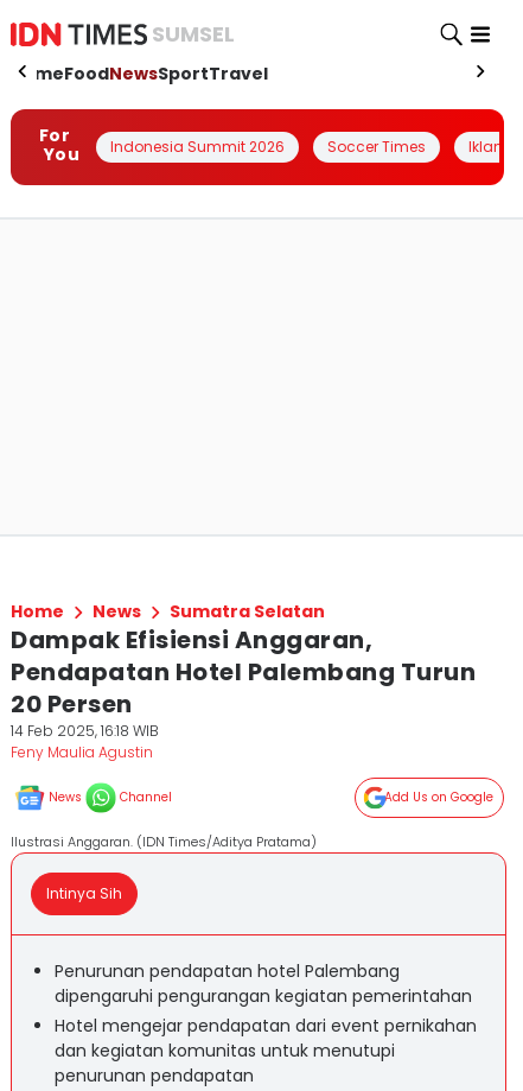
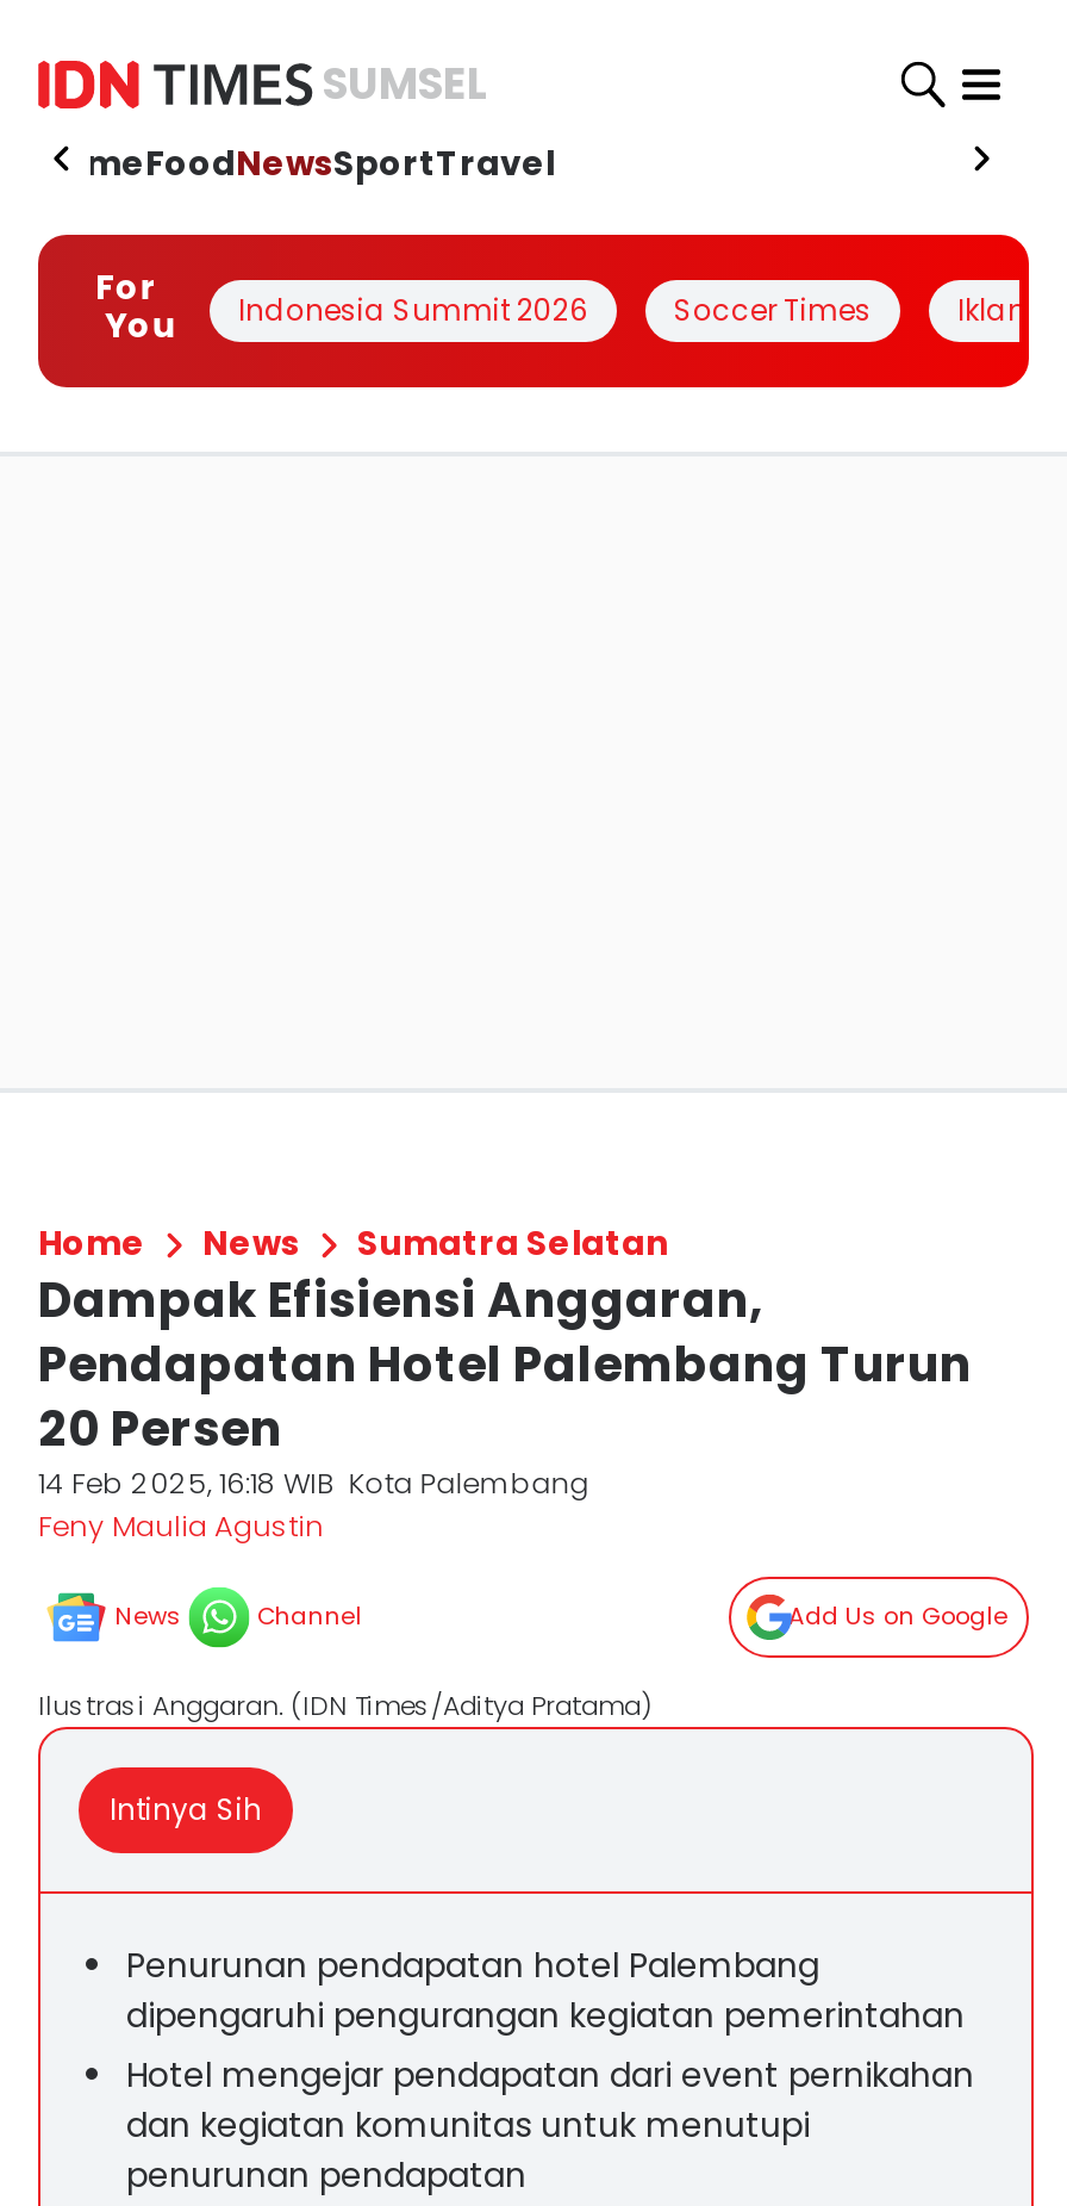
[11,721,159,741] 14 Feb 2025, 16:18 WIB -> [38,1462,589,1503] 14 Feb 2025, 16:18 WIB Kota Palembang

